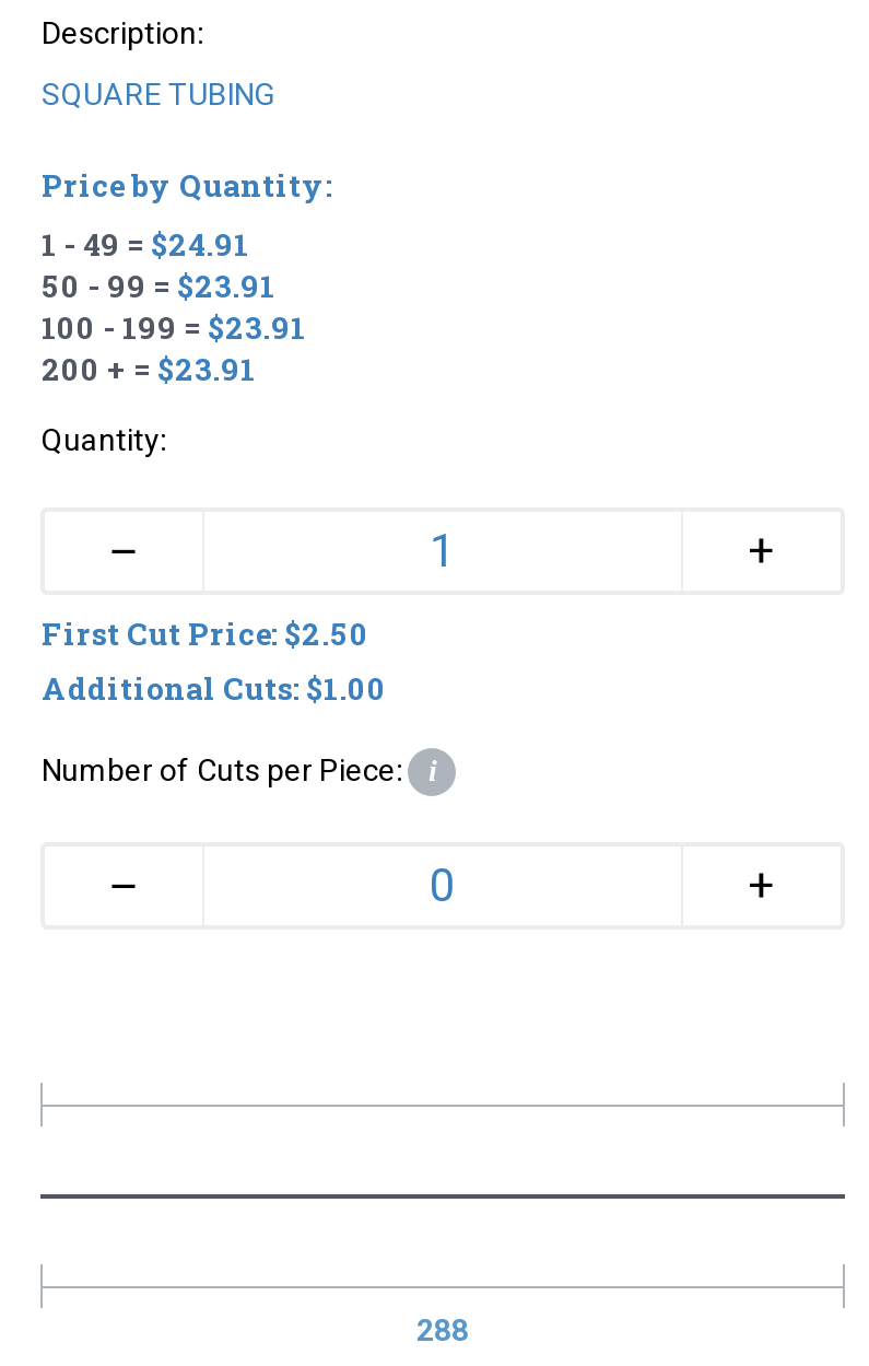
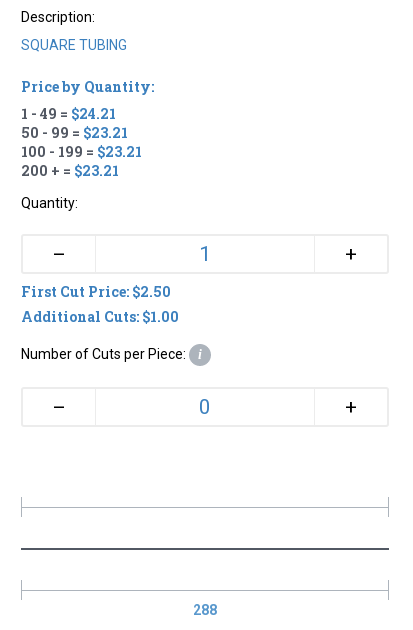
[42,223,249,264] 1 - 49 = $24.91 -> [21,104,116,123] 1 - 49 = $24.21
[42,264,275,306] 50 - 99 = $23.91 -> [21,123,128,142] 50 - 99 = $23.21
[42,306,306,347] 100 - 199 = $23.91 -> [21,142,142,161] 100 - 199 = $23.21
[42,347,256,389] 200 + = $23.91 -> [21,161,119,180] 200 + = $23.21

